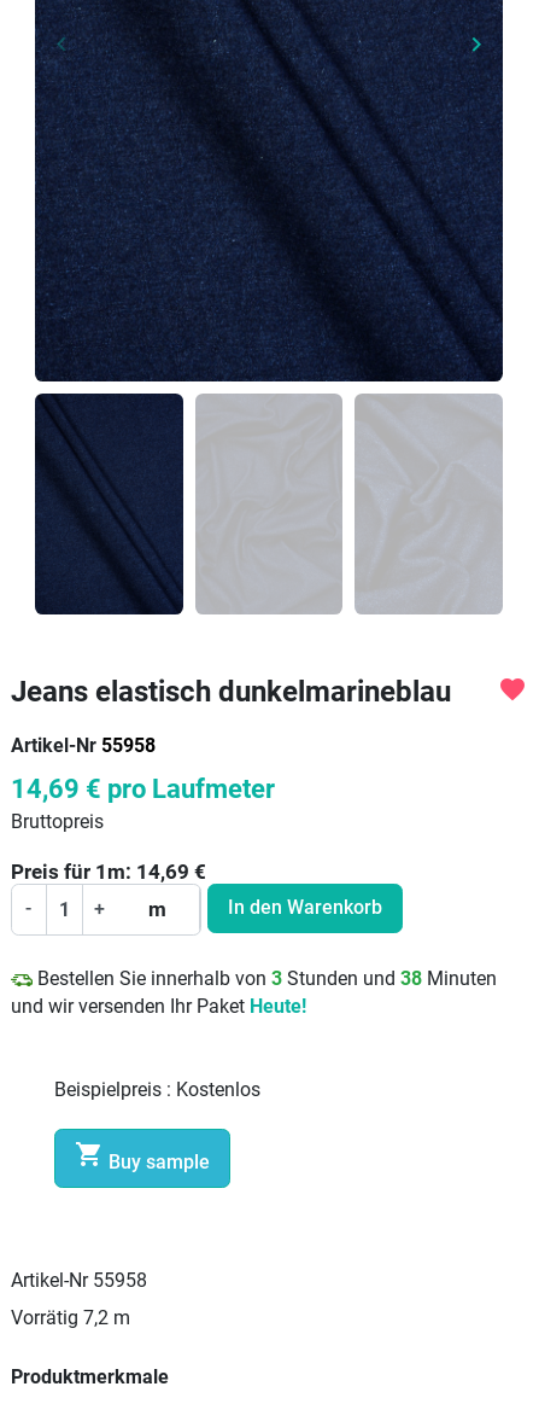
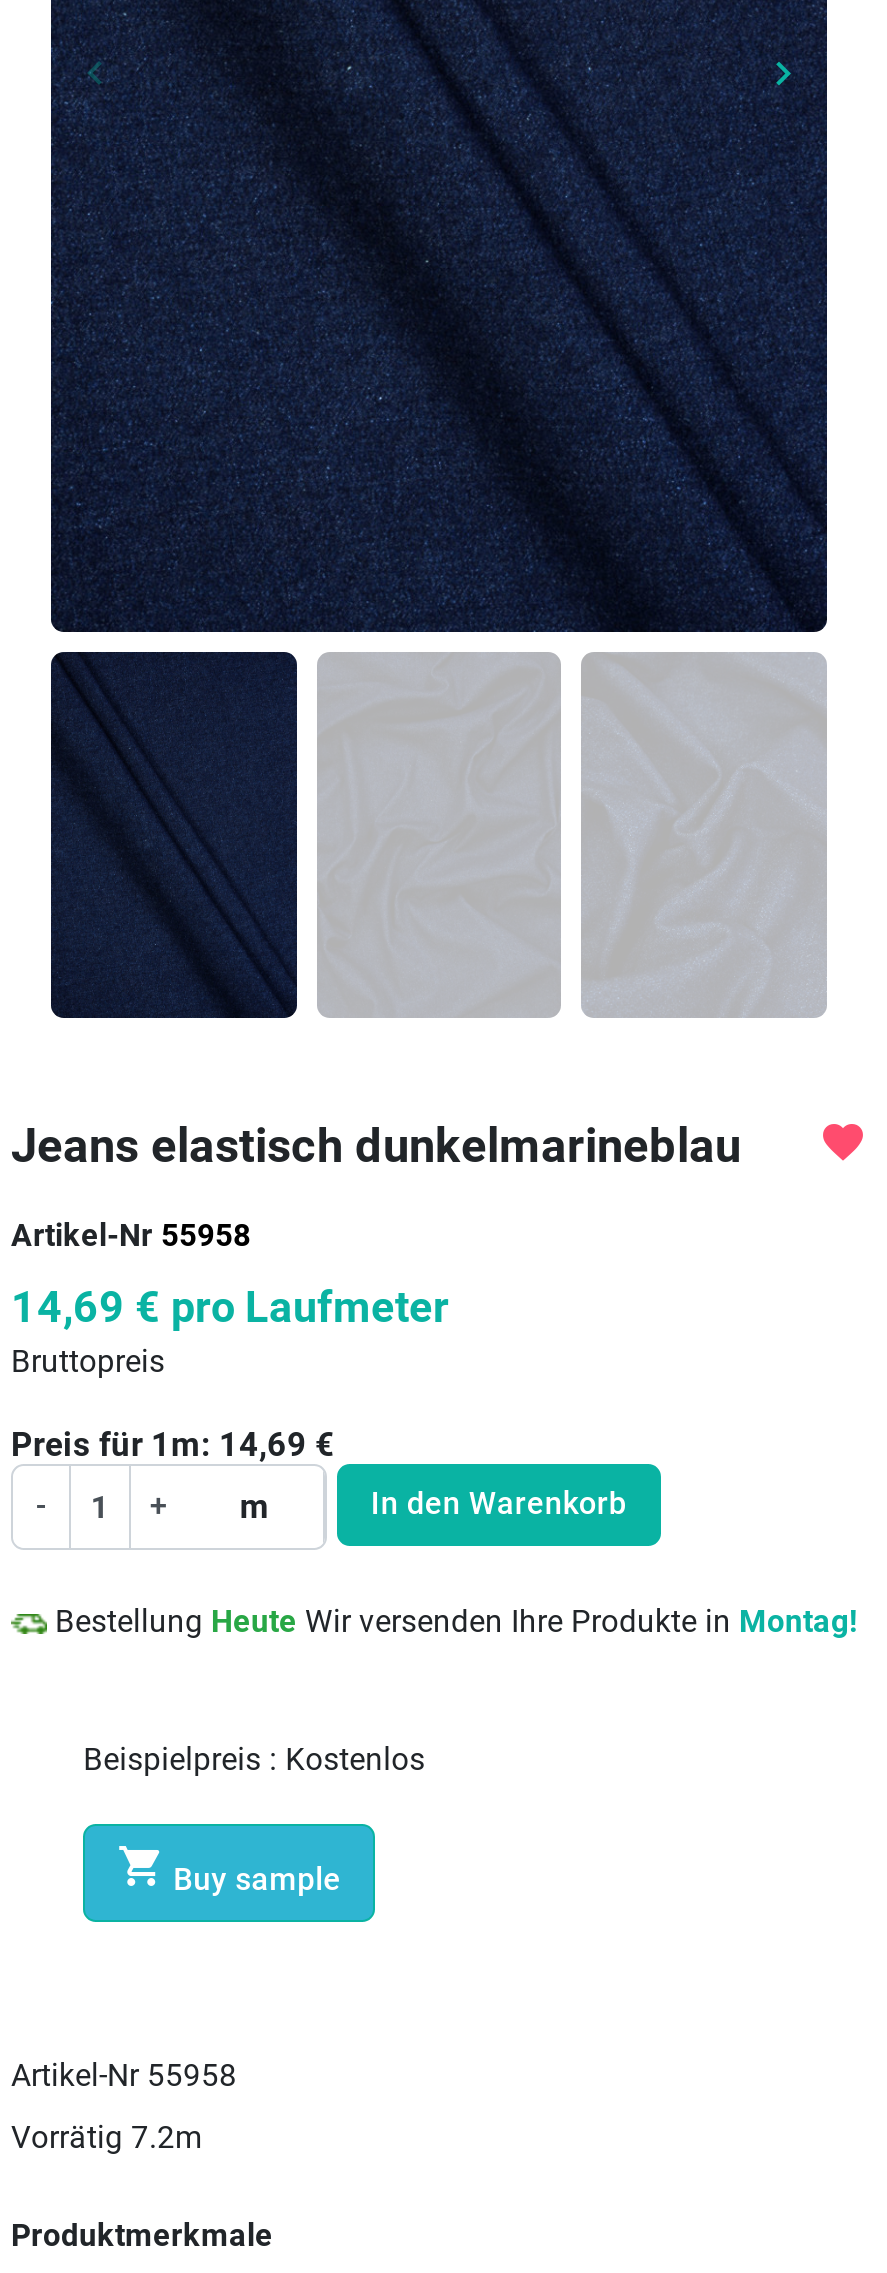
[11,969,497,1018] Bestellen Sie innerhalb von 3 Stunden und 38 Minuten | und wir versenden Ihr Paket Heute! -> [47,1605,857,1641] Bestellung Heute Wir versenden Ihre Produkte in Montag!
[11,1308,130,1329] Vorrätig 7,2 m -> [11,2120,203,2156] Vorrätig 7.2m

